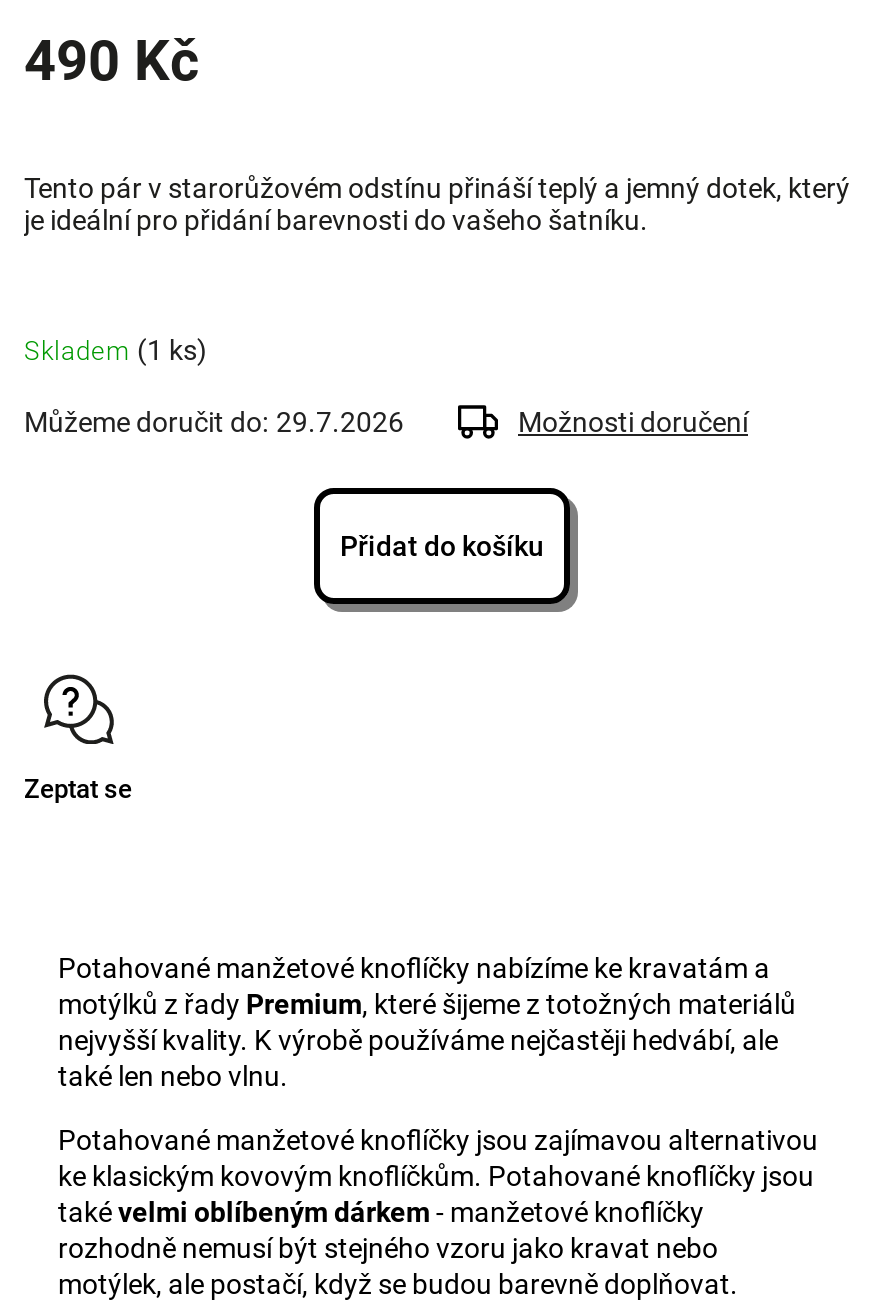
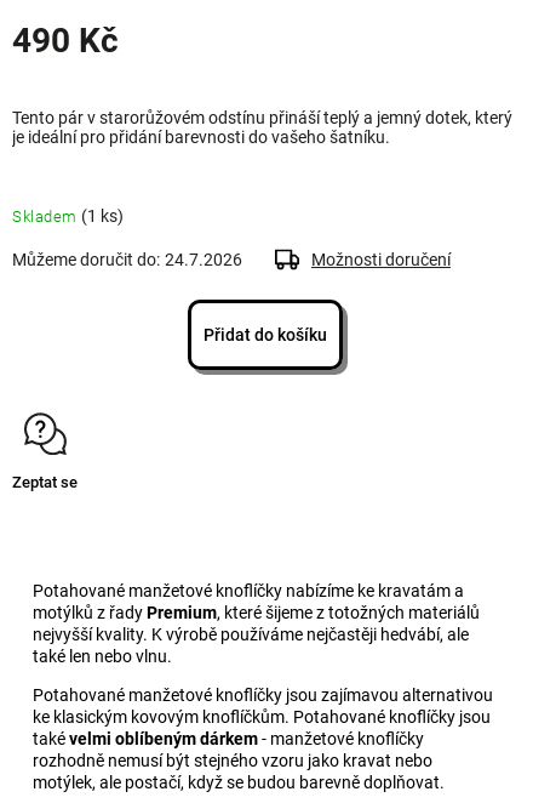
[24,406,404,438] Můžeme doručit do: 29.7.2026 -> [12,250,242,269] Můžeme doručit do: 24.7.2026

